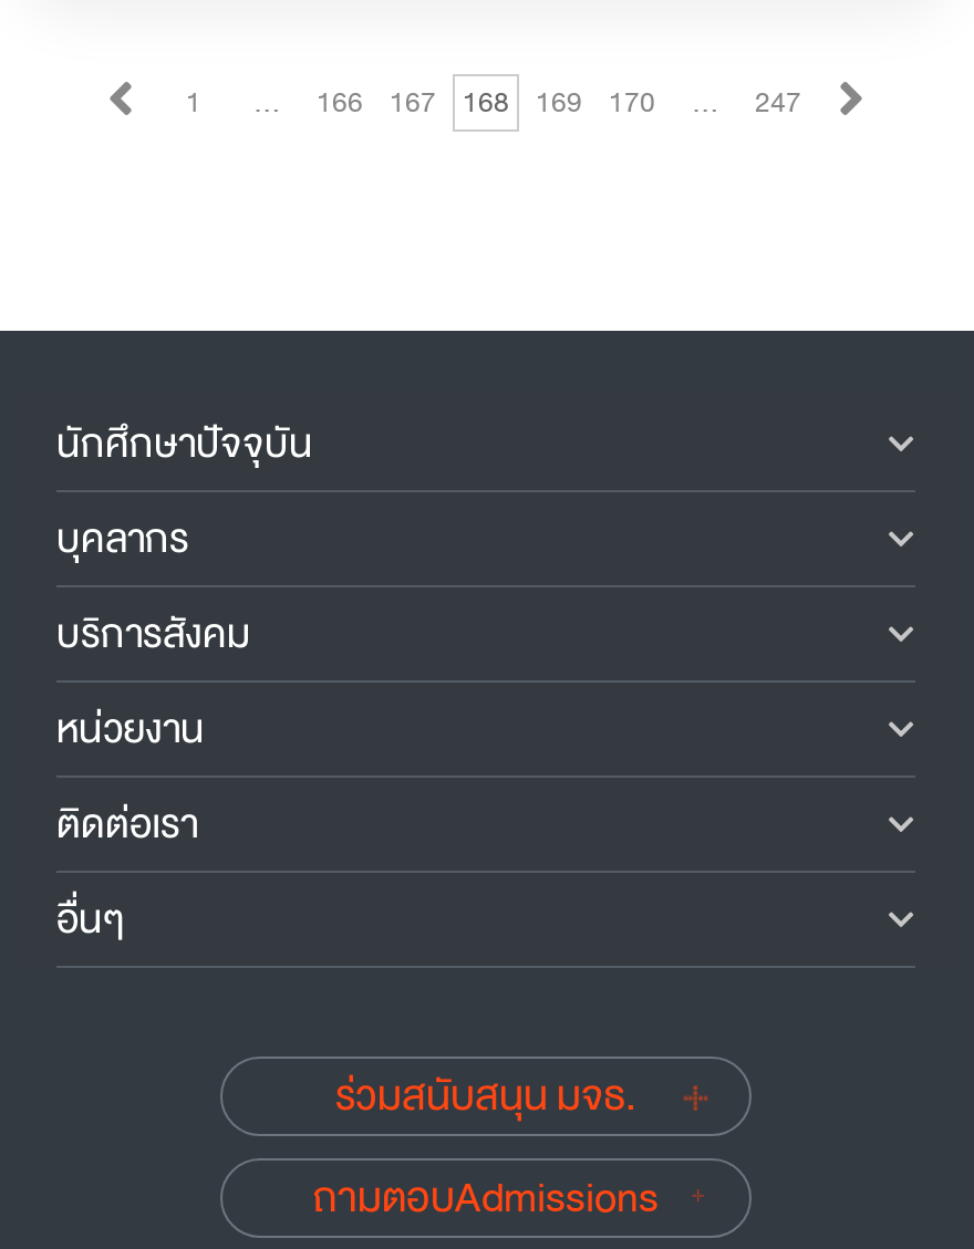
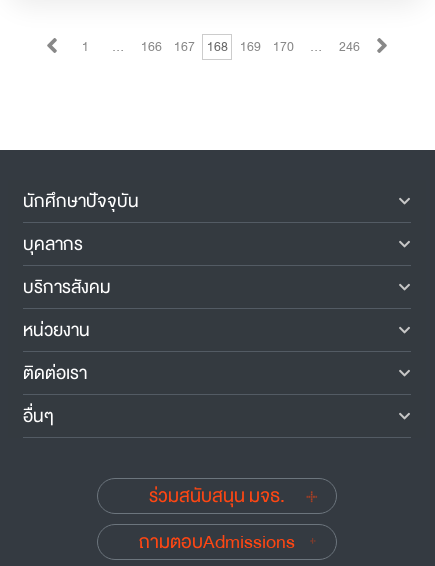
[755,79,801,128] 247 -> [338,36,359,58] 246

